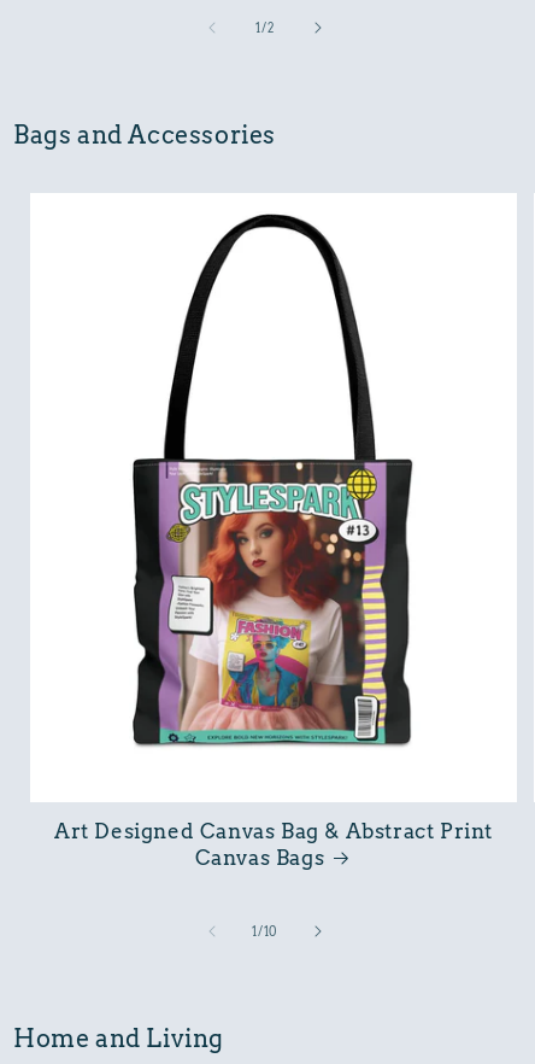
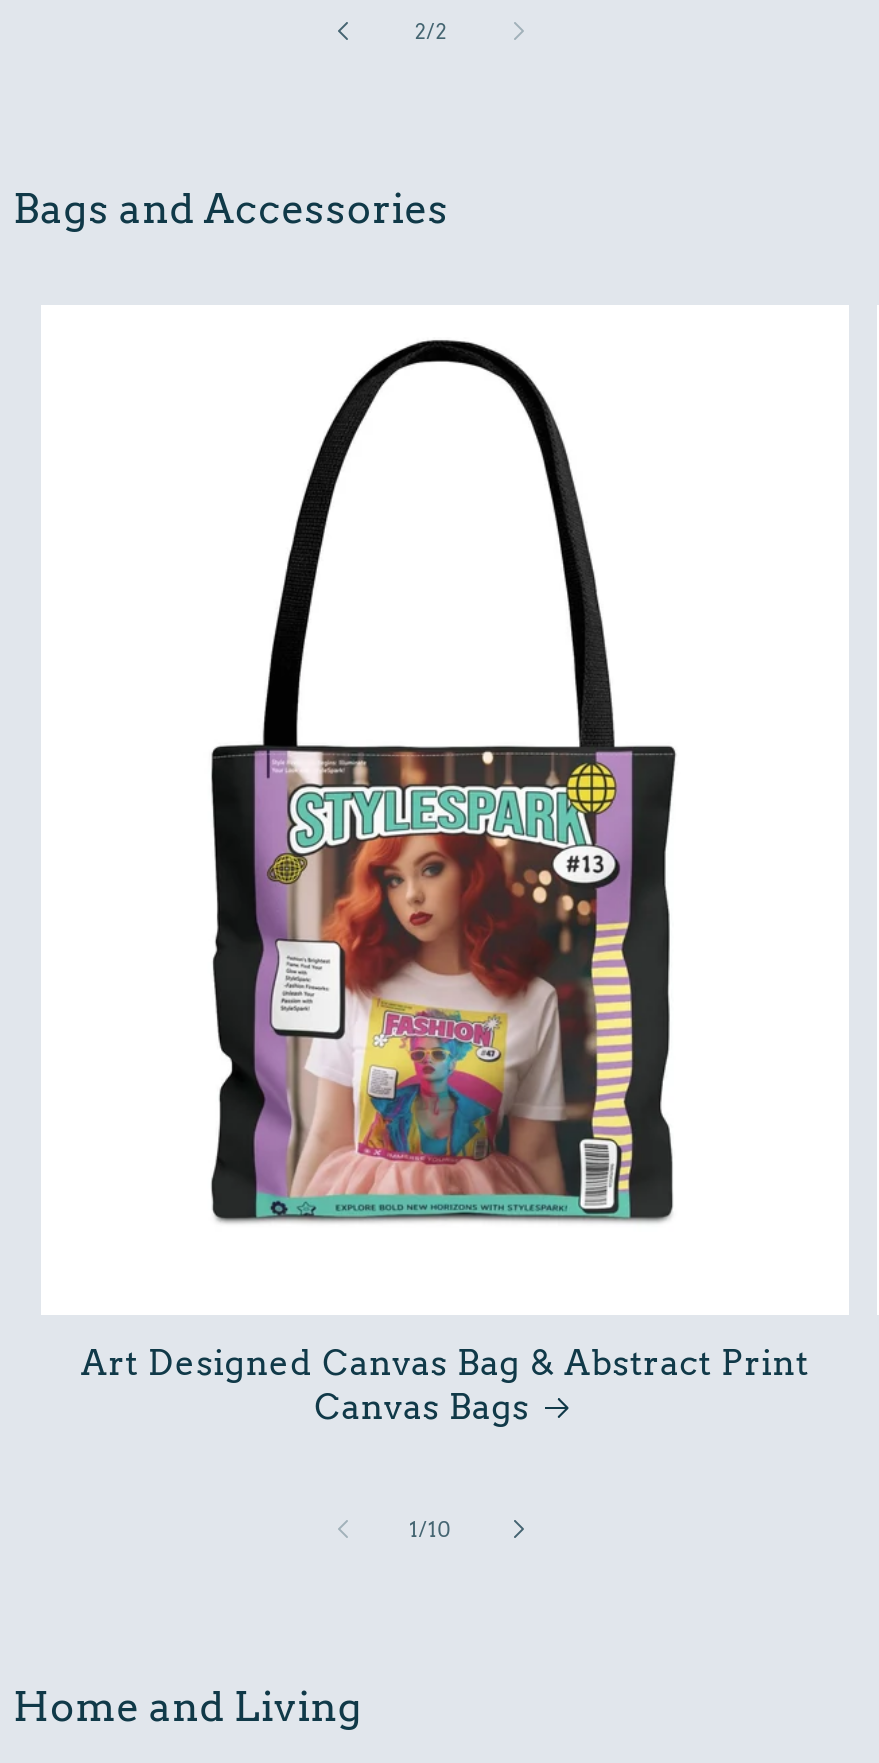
[256,20,267,34] 1/ -> [415,18,436,42] 2/

